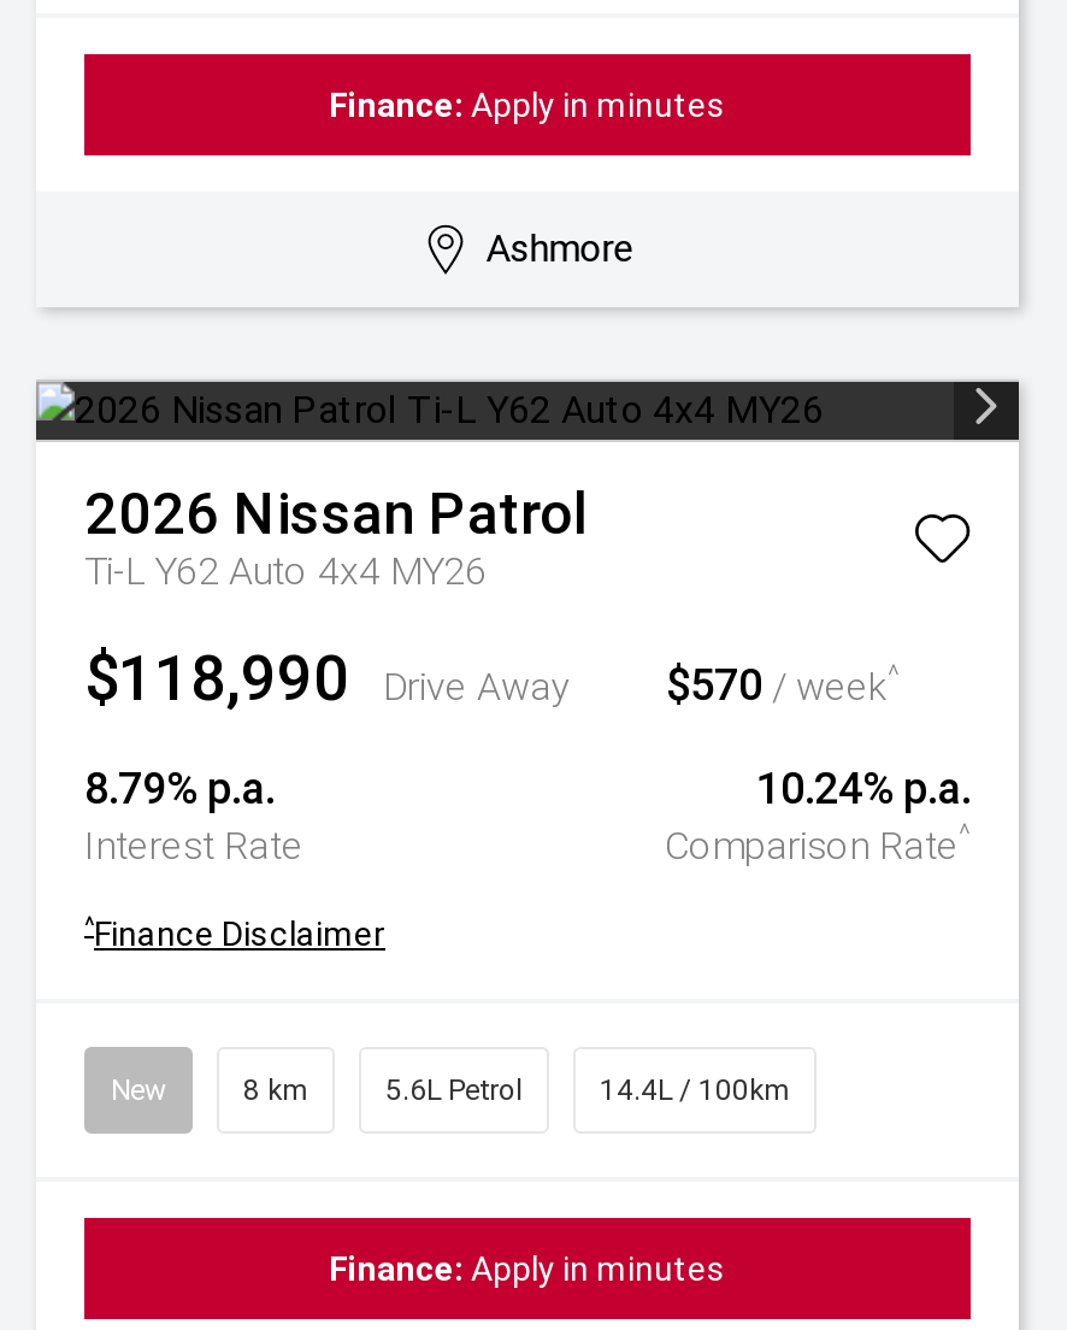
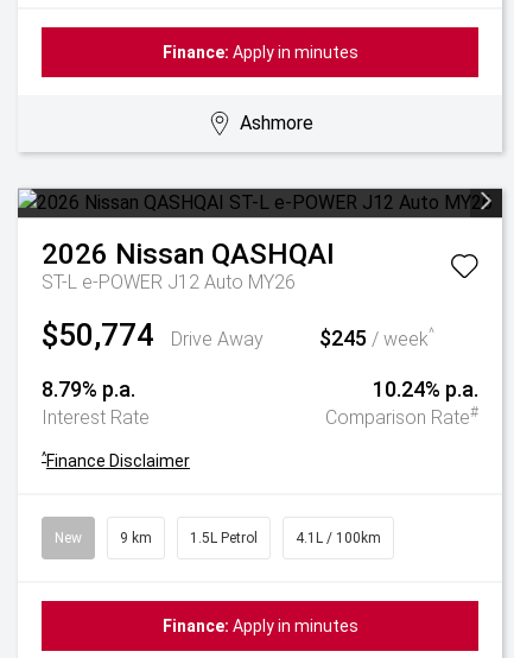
[84,481,588,548] 2026 Nissan Patrol -> [42,238,335,271] 2026 Nissan QASHQAI
[84,548,487,594] Ti-L Y62 Auto 4x4 MY26 -> [42,271,296,293] ST-L e-POWER J12 Auto MY26
[84,642,571,714] $118,990 Drive Away -> [42,317,264,353] $50,774 Drive Away
[666,659,900,710] $570 / week^ -> [319,325,434,350] $245 / week^
[665,818,971,869] Comparison Rate^ -> [325,404,478,429] Comparison Rate#
[243,1073,308,1107] 8 km -> [120,530,152,546] 9 km
[385,1073,523,1107] 5.6L Petrol -> [190,530,258,546] 1.5L Petrol
[600,1073,790,1107] 14.4L / 100km -> [296,530,381,546] 4.1L / 100km

